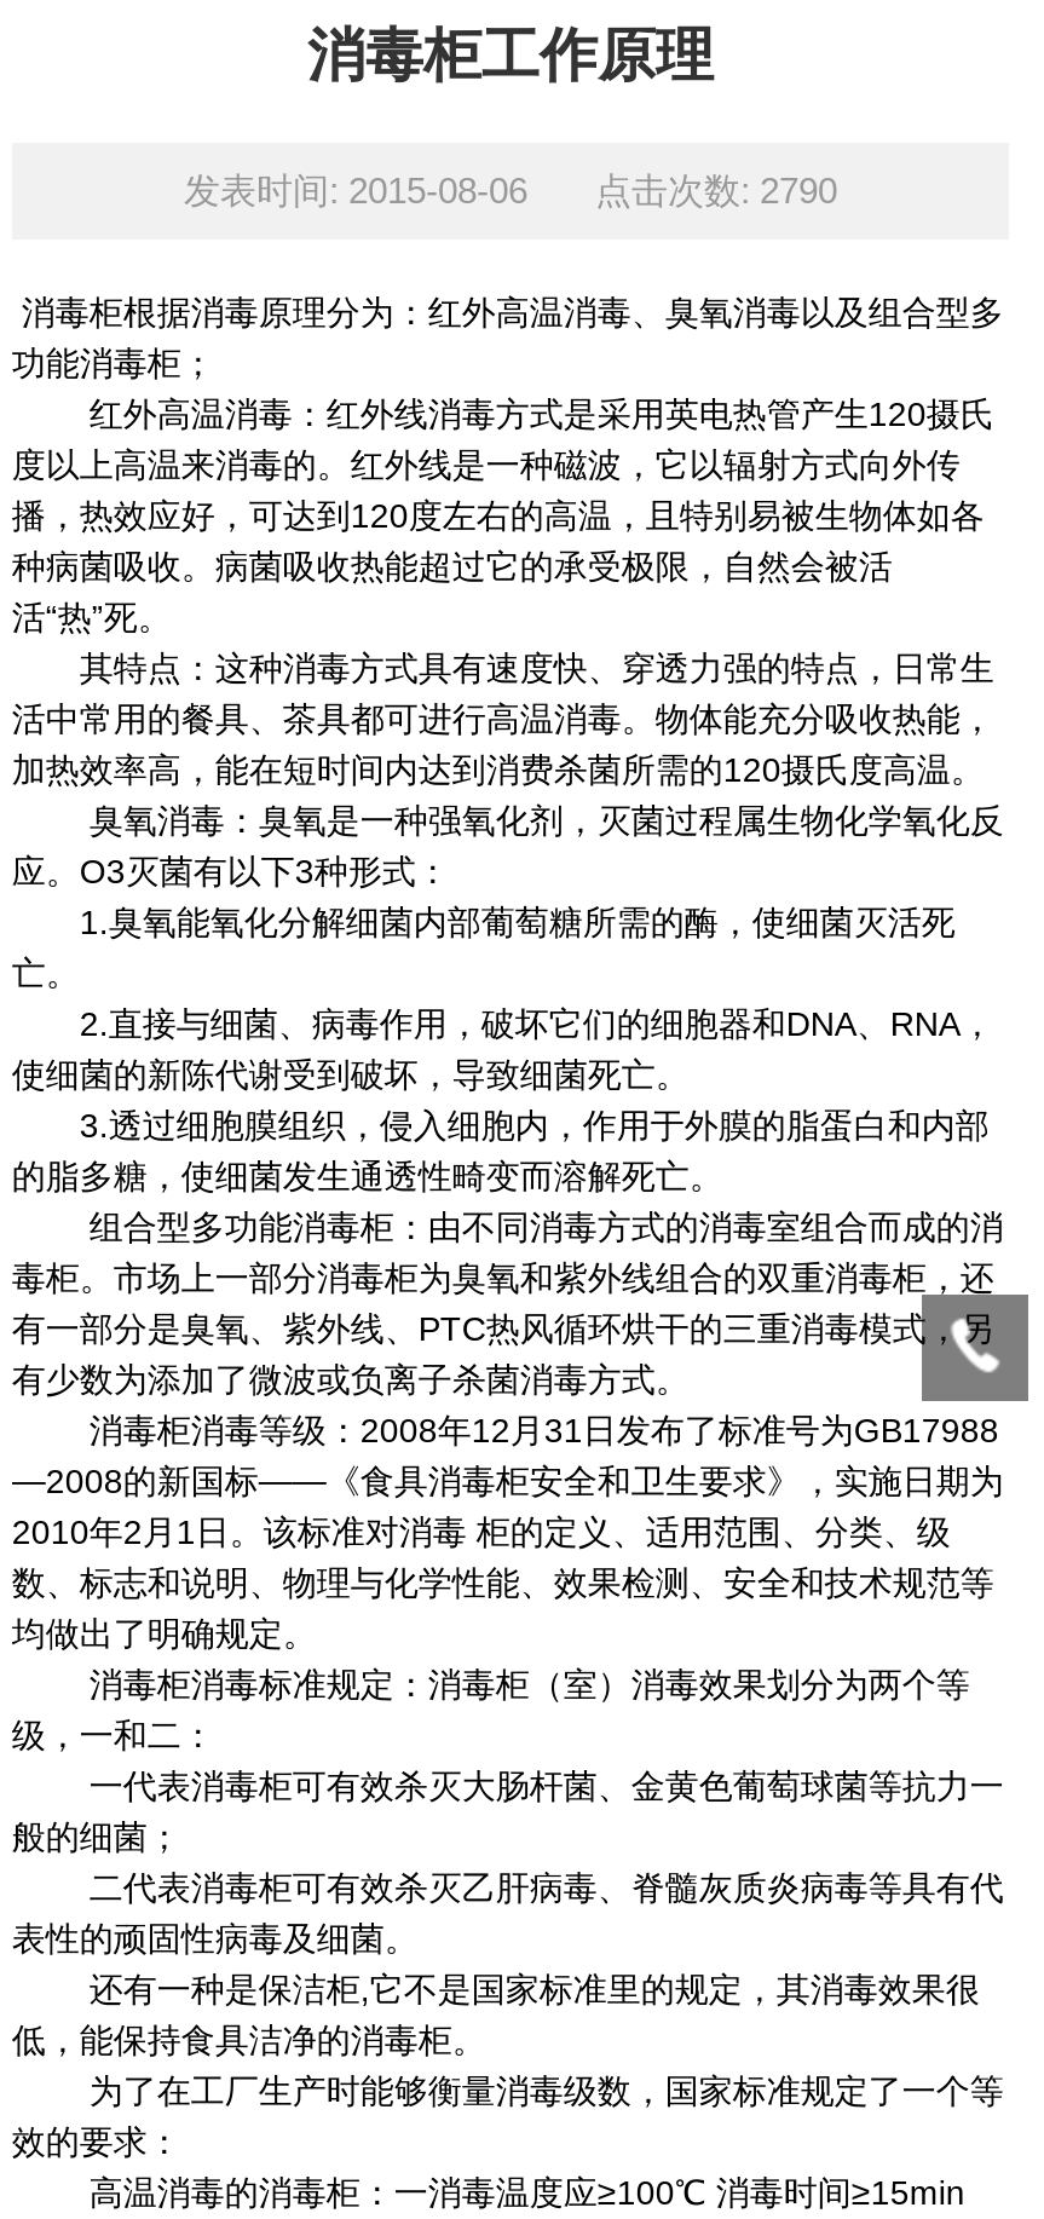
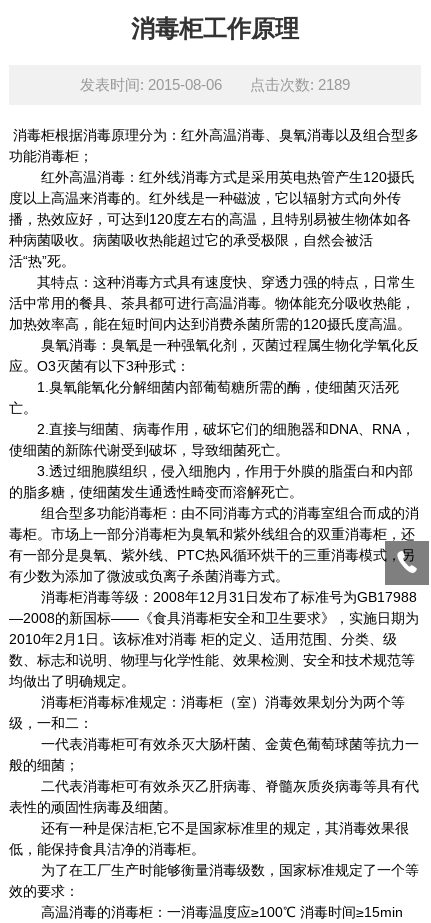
[184,169,837,211] 发表时间: 2015-08-06 点击次数: 2790 -> [80,76,350,93] 发表时间: 2015-08-06 点击次数: 2189

